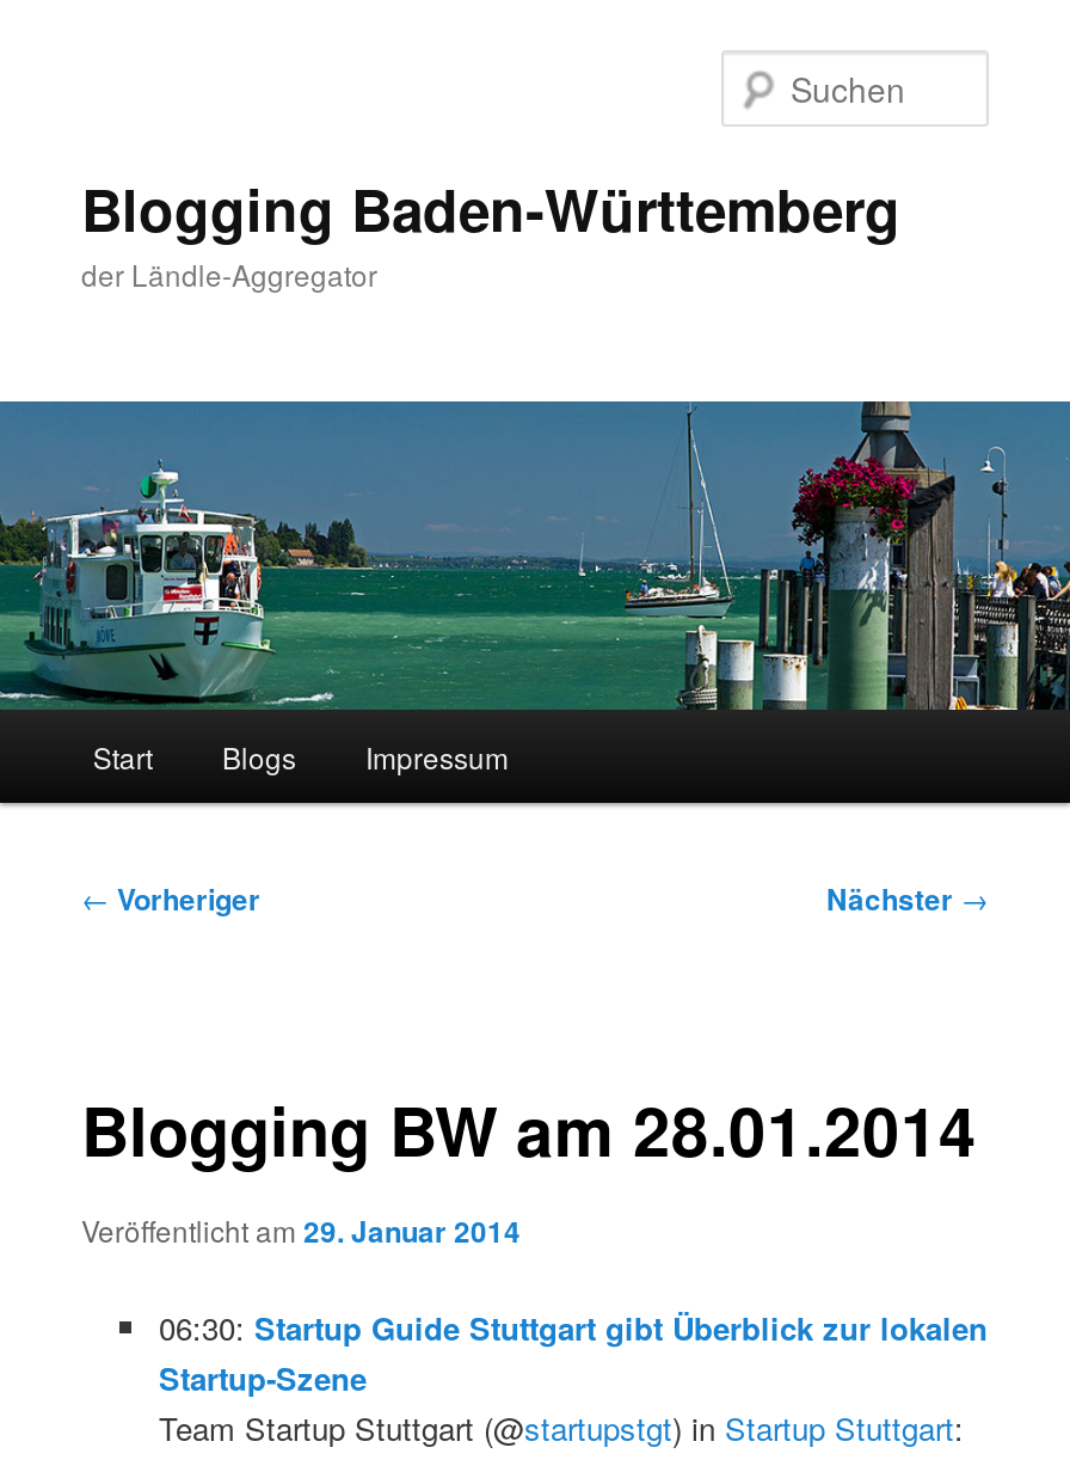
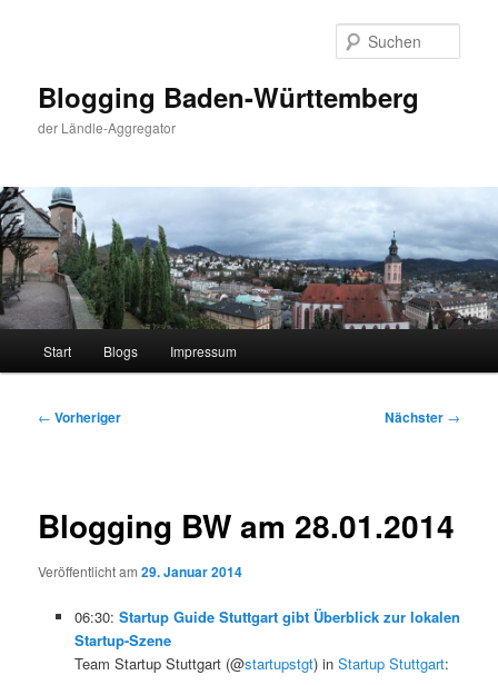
[7,399,1063,712] [image] -> [3,186,495,330] [image]

